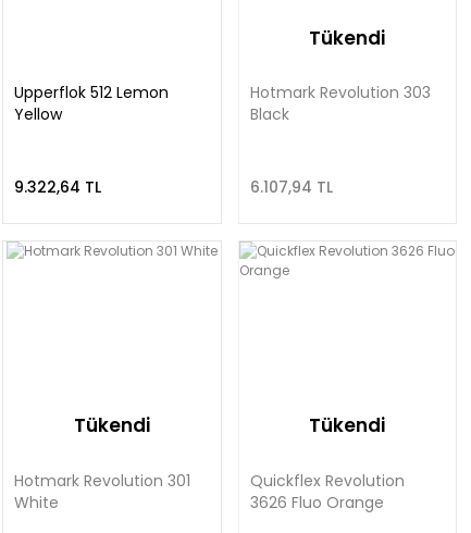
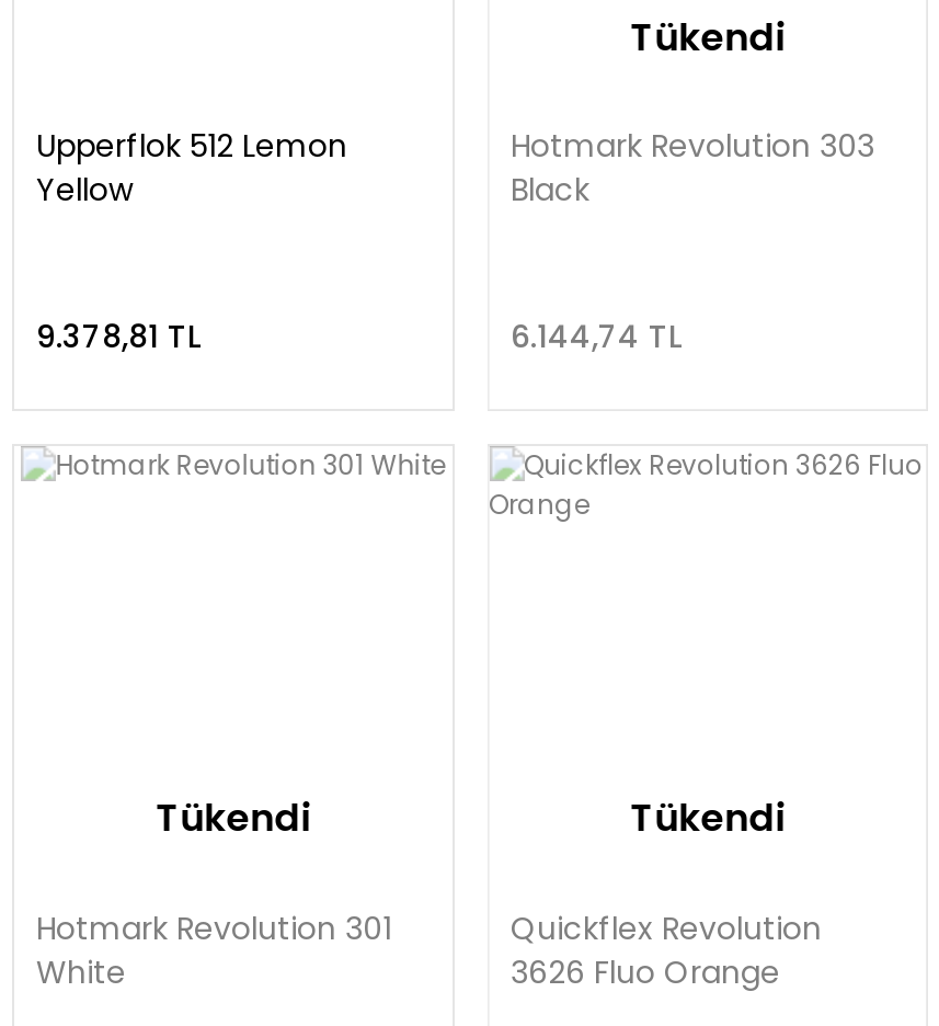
[14,176,101,198] 9.322,64 TL -> [36,315,201,358] 9.378,81 TL
[250,176,332,198] 6.107,94 TL -> [511,315,682,358] 6.144,74 TL

